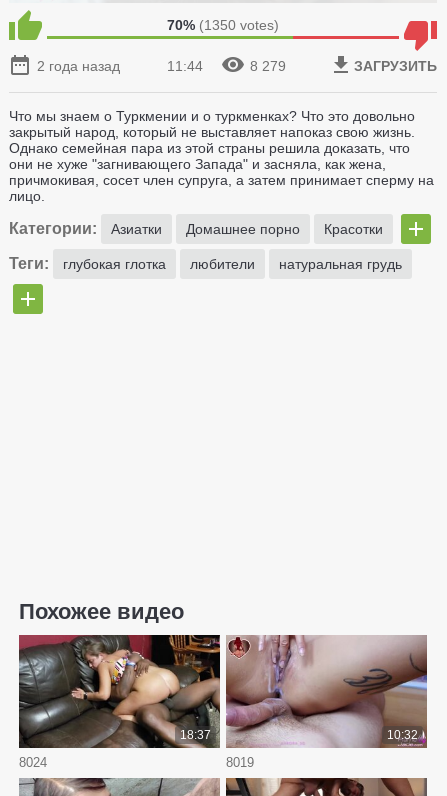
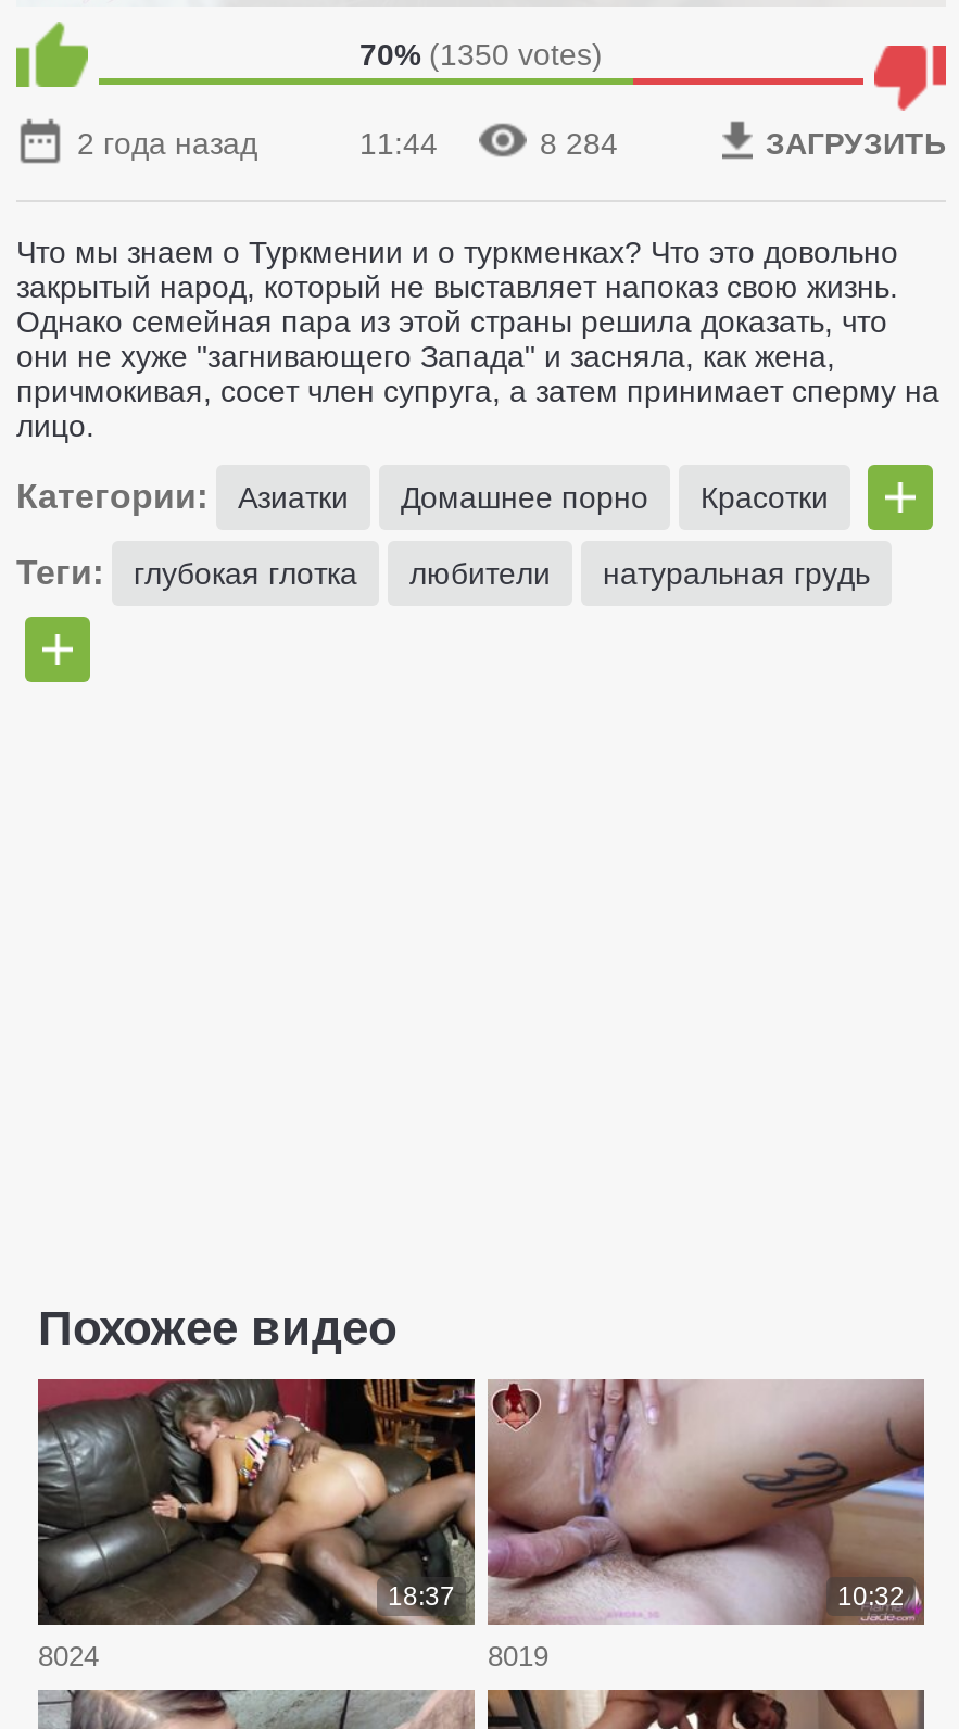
[250,58,286,74] 8 279 -> [540,126,618,161] 8 284

